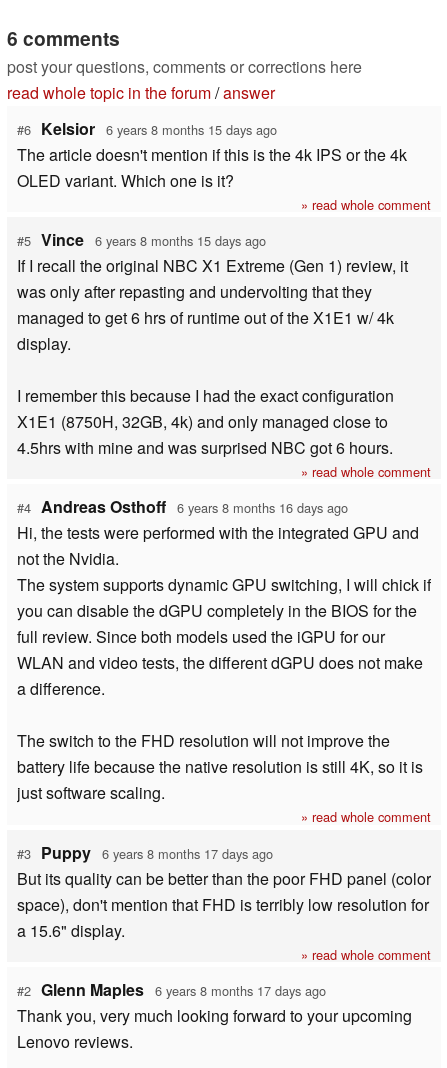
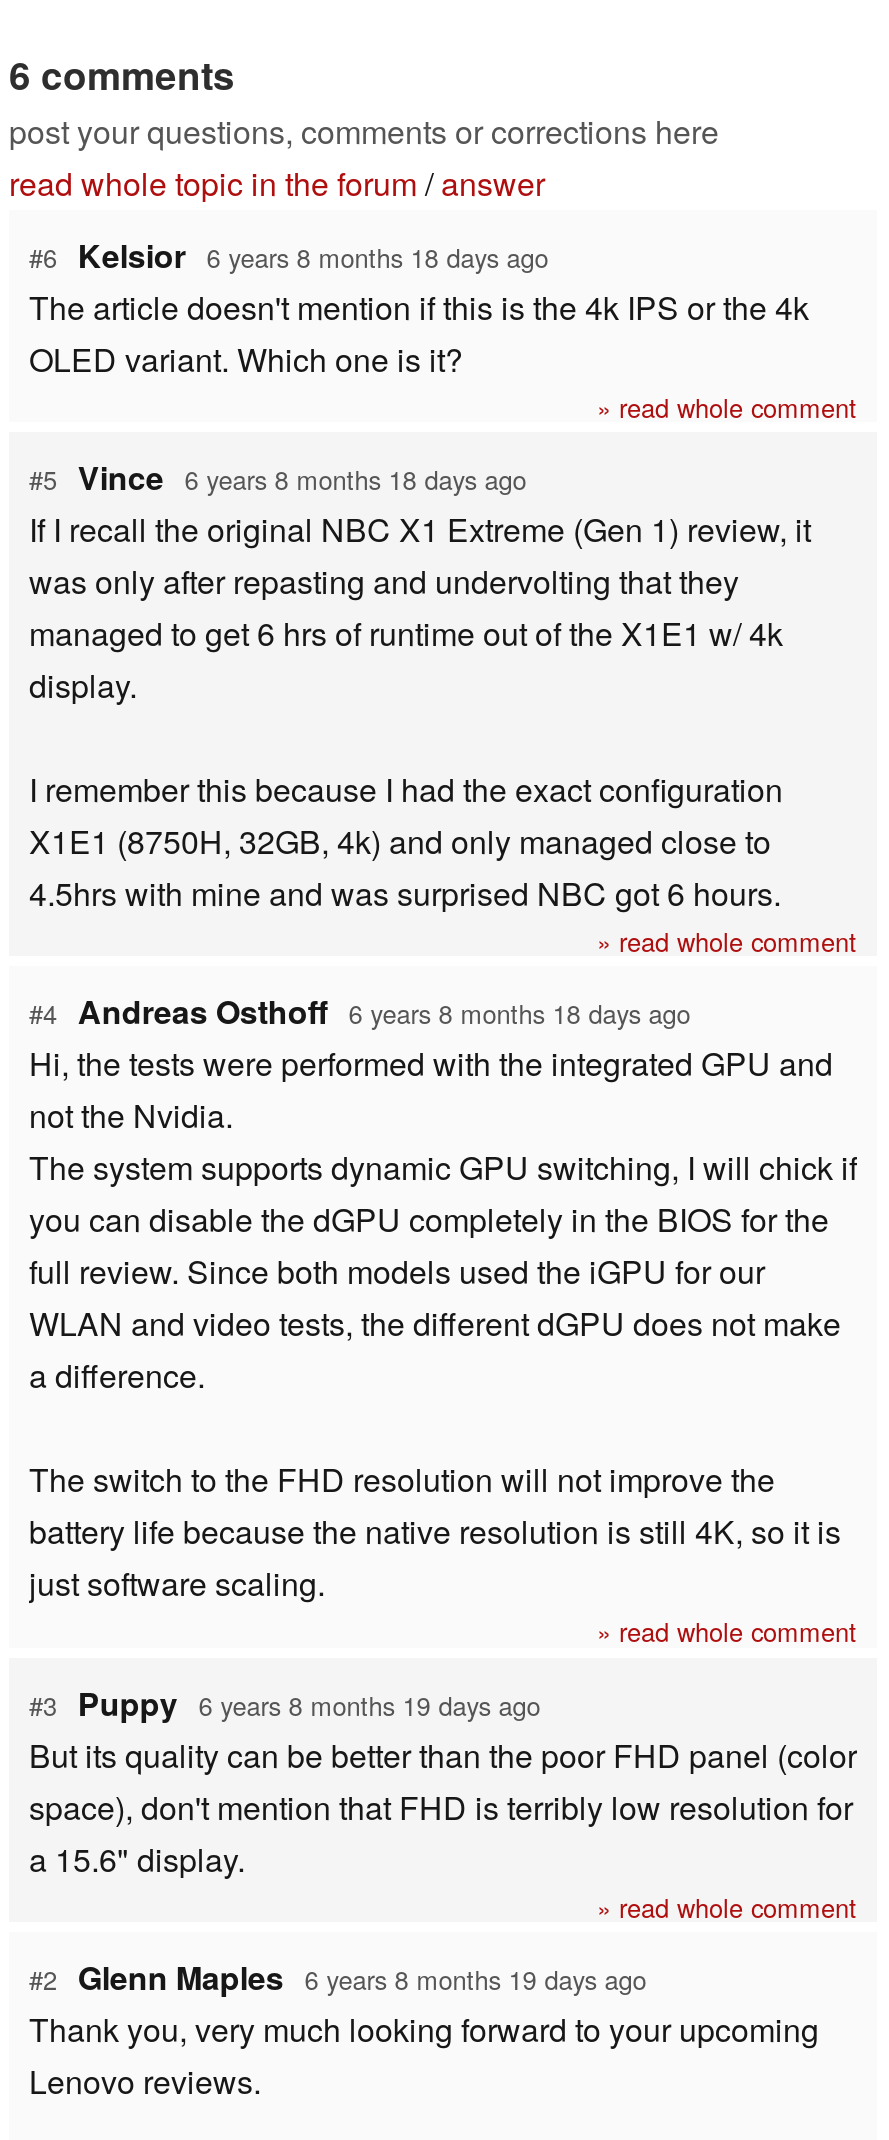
[17,117,277,140] #6 Kelsior 6 years 8 months 15 days ago -> [29,232,549,278] #6 Kelsior 6 years 8 months 18 days ago
[17,228,266,251] #5 Vince 6 years 8 months 15 days ago -> [29,454,527,500] #5 Vince 6 years 8 months 18 days ago
[17,495,348,518] #4 Andreas Osthoff 6 years 8 months 16 days ago -> [29,989,691,1035] #4 Andreas Osthoff 6 years 8 months 18 days ago
[17,841,273,864] #3 Puppy 6 years 8 months 17 days ago -> [29,1679,541,1725] #3 Puppy 6 years 8 months 19 days ago
[17,978,326,1001] #2 Glenn Maples 6 years 8 months 17 days ago -> [29,1954,647,2000] #2 Glenn Maples 6 years 8 months 19 days ago

